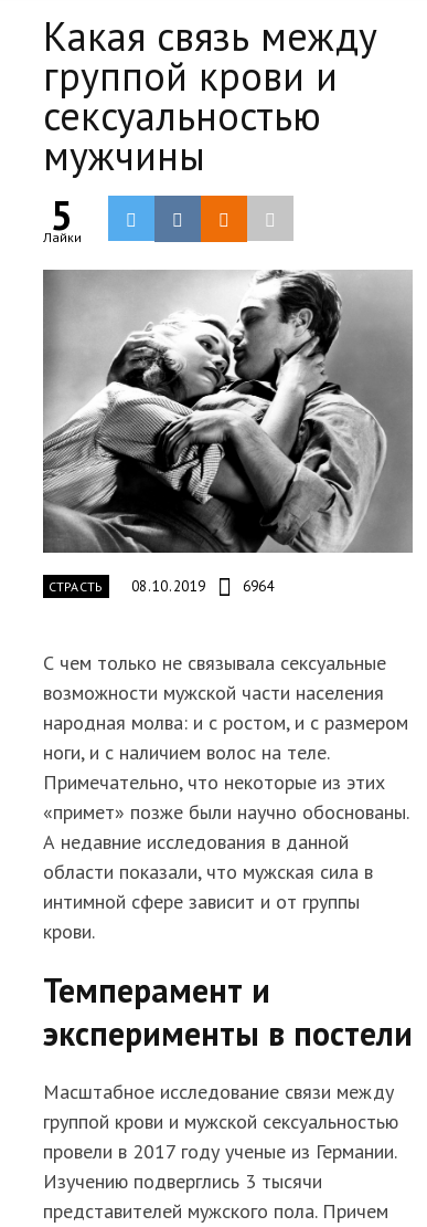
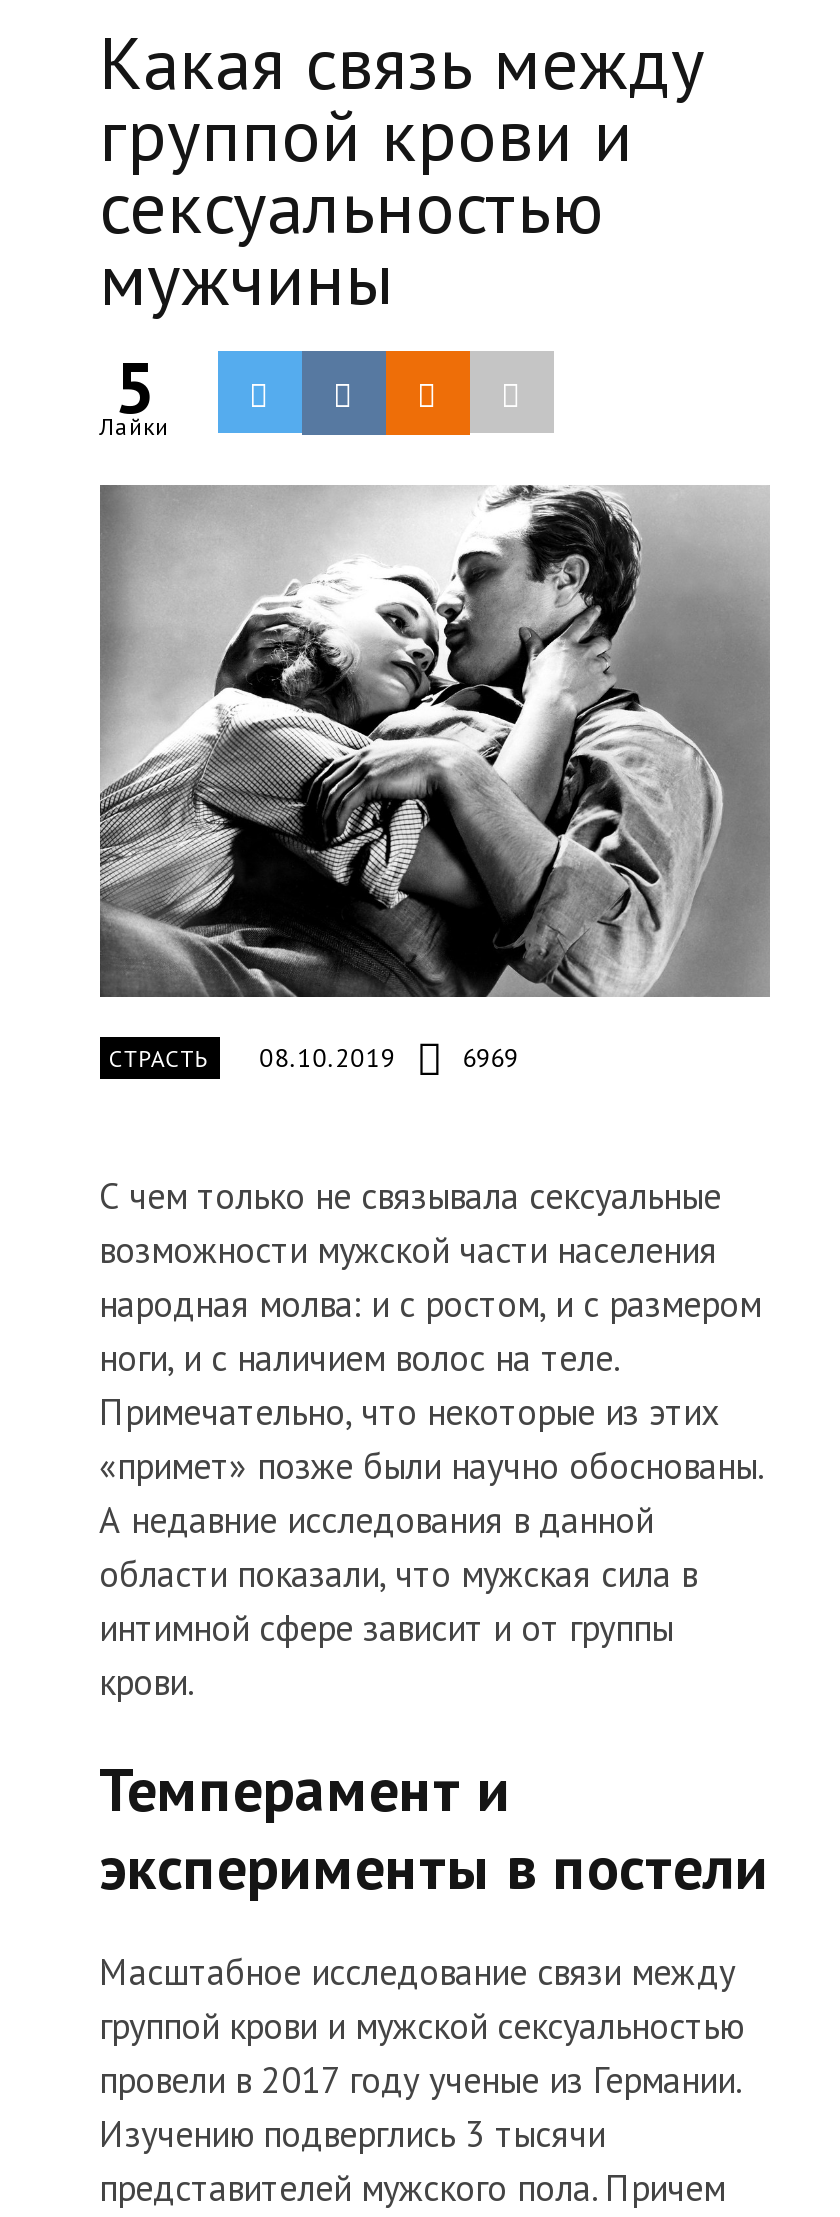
[48,577,274,596] СТРАСТЬ 08.10.2019 6964 -> [109,1041,518,1075] СТРАСТЬ 08.10.2019 6969

